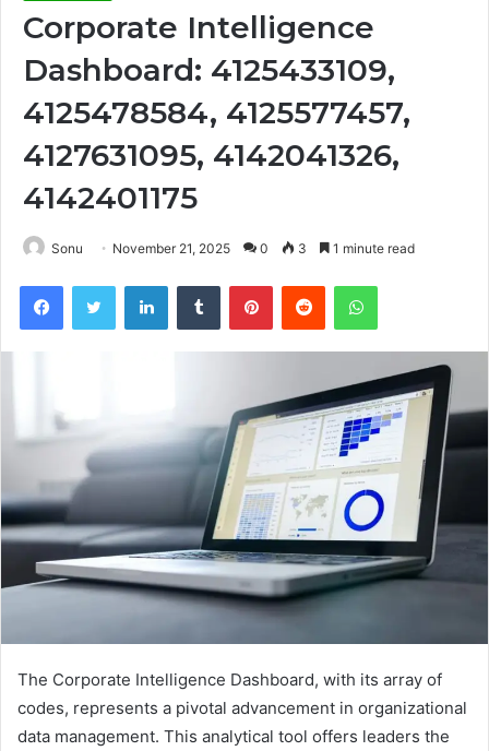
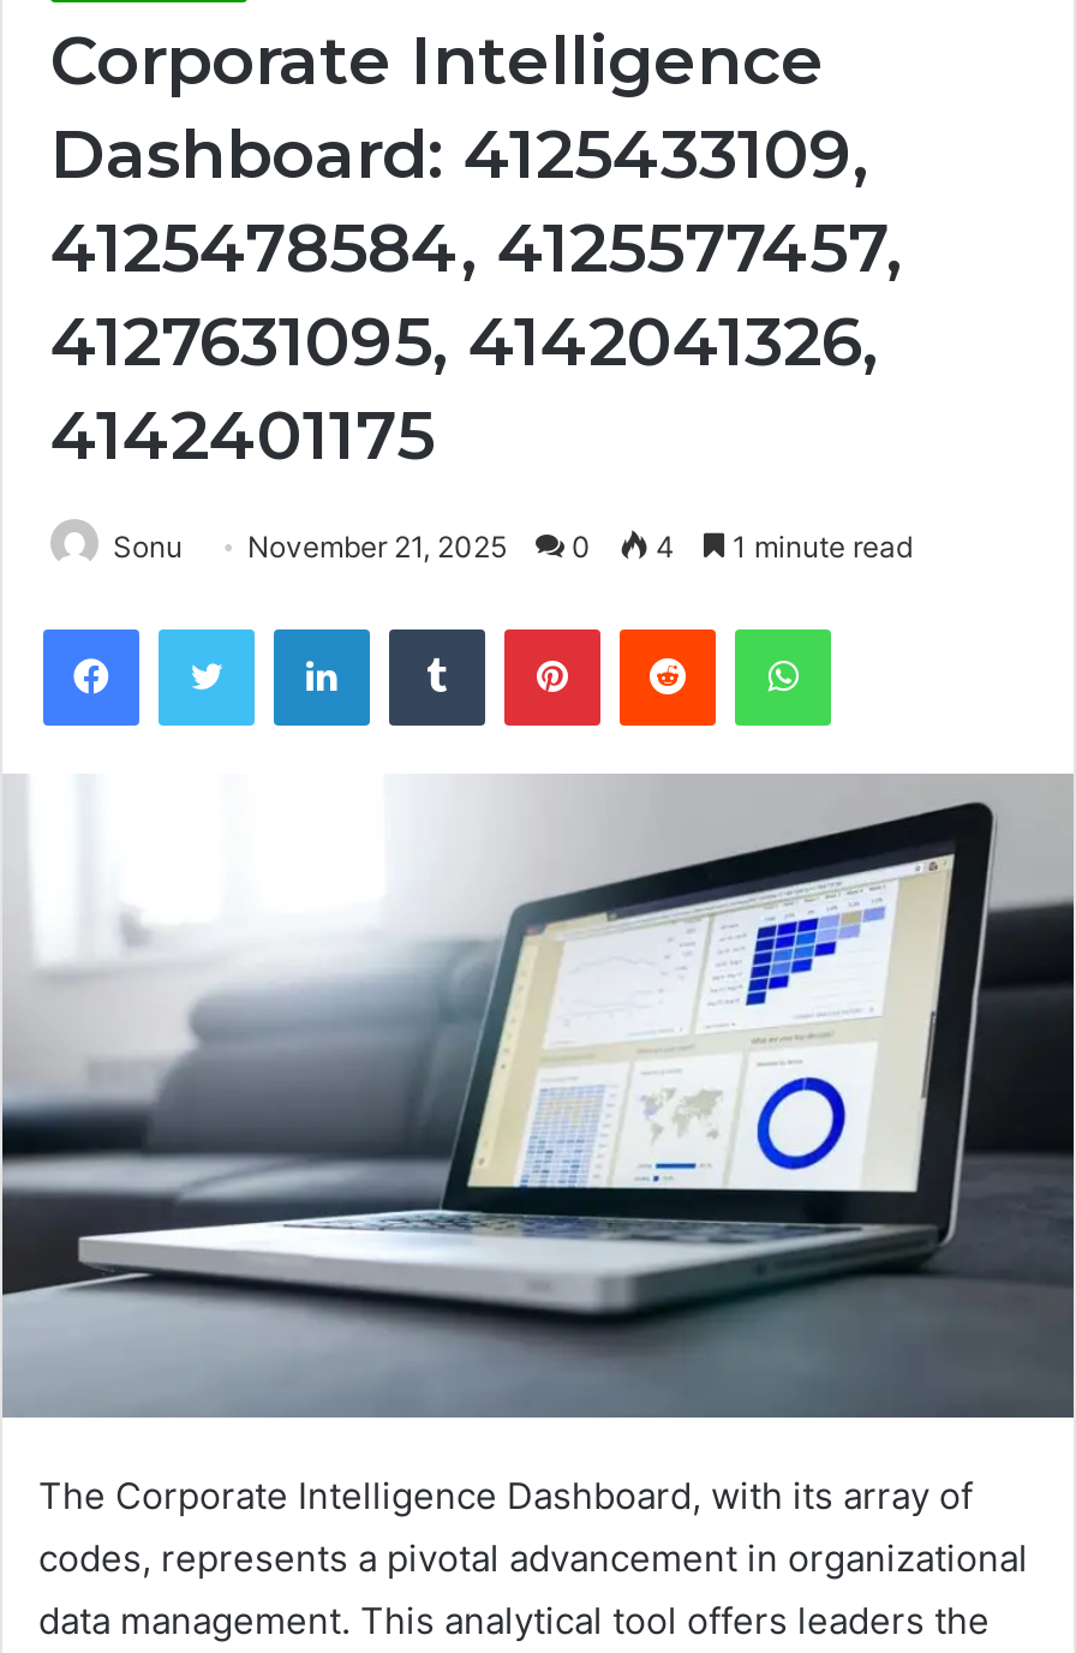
[51,240,415,256] Sonu November 21, 2025 0 3 1 minute read -> [113,528,913,564] Sonu November 21, 2025 0 4 1 minute read

